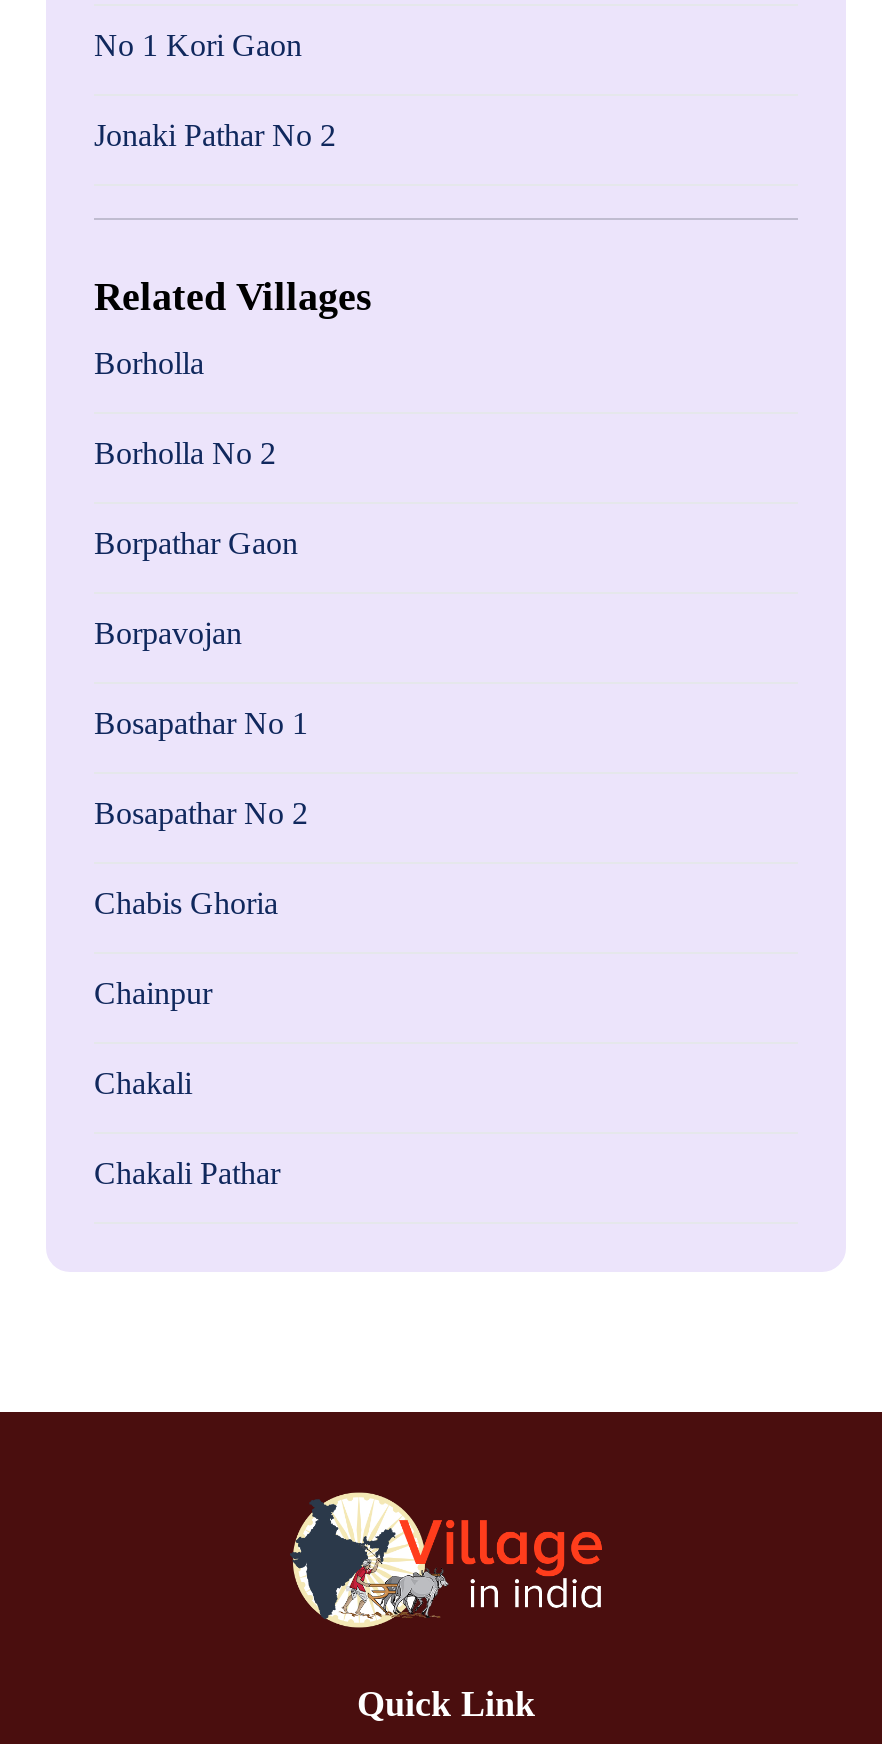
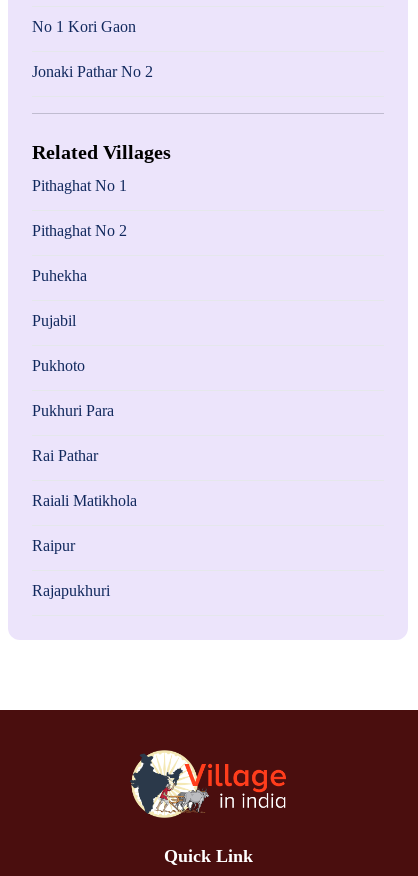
[94,346,204,380] Borholla -> [32,177,127,194] Pithaghat No 1
[94,436,276,470] Borholla No 2 -> [32,222,127,239] Pithaghat No 2
[94,526,298,560] Borpathar Gaon -> [32,267,87,284] Puhekha
[94,616,242,650] Borpavojan -> [32,312,76,329] Pujabil
[94,706,308,740] Bosapathar No 1 -> [32,357,85,374] Pukhoto
[94,796,308,830] Bosapathar No 2 -> [32,402,114,419] Pukhuri Para
[94,886,278,920] Chabis Ghoria -> [32,447,98,464] Rai Pathar
[94,976,212,1010] Chainpur -> [32,492,137,509] Raiali Matikhola
[94,1066,192,1100] Chakali -> [32,537,75,554] Raipur
[94,1156,280,1190] Chakali Pathar -> [32,582,110,599] Rajapukhuri

